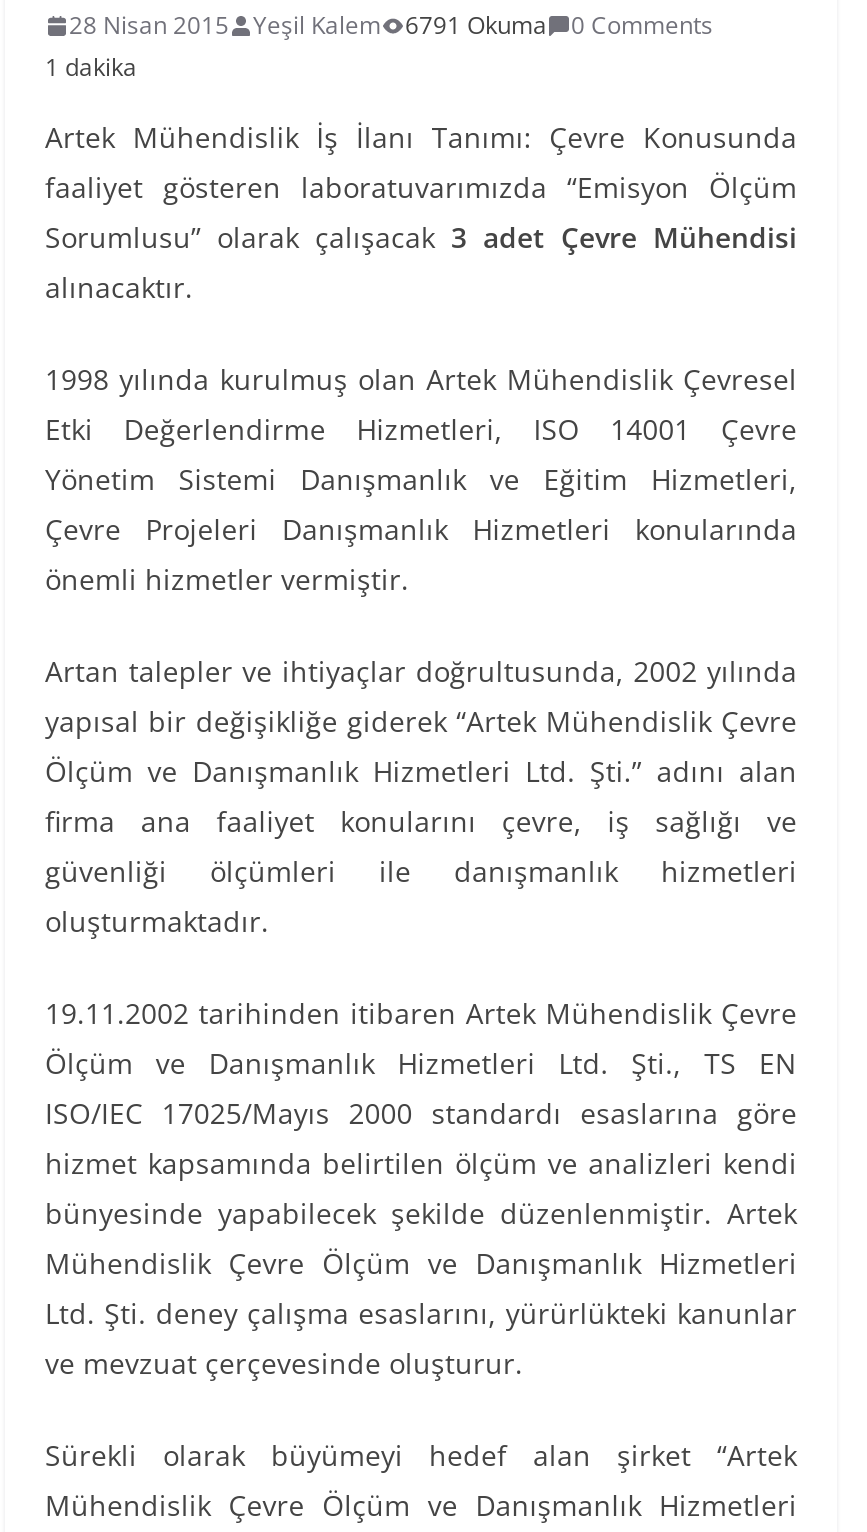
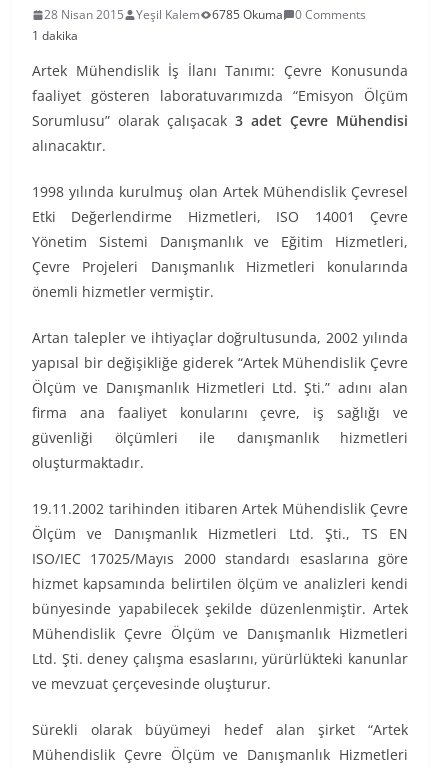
[69,9,713,43] 28 Nisan 2015 Yeşil Kalem 6791 Okuma 0 Comments -> [44,6,366,23] 28 Nisan 2015 Yeşil Kalem 6785 Okuma 0 Comments

